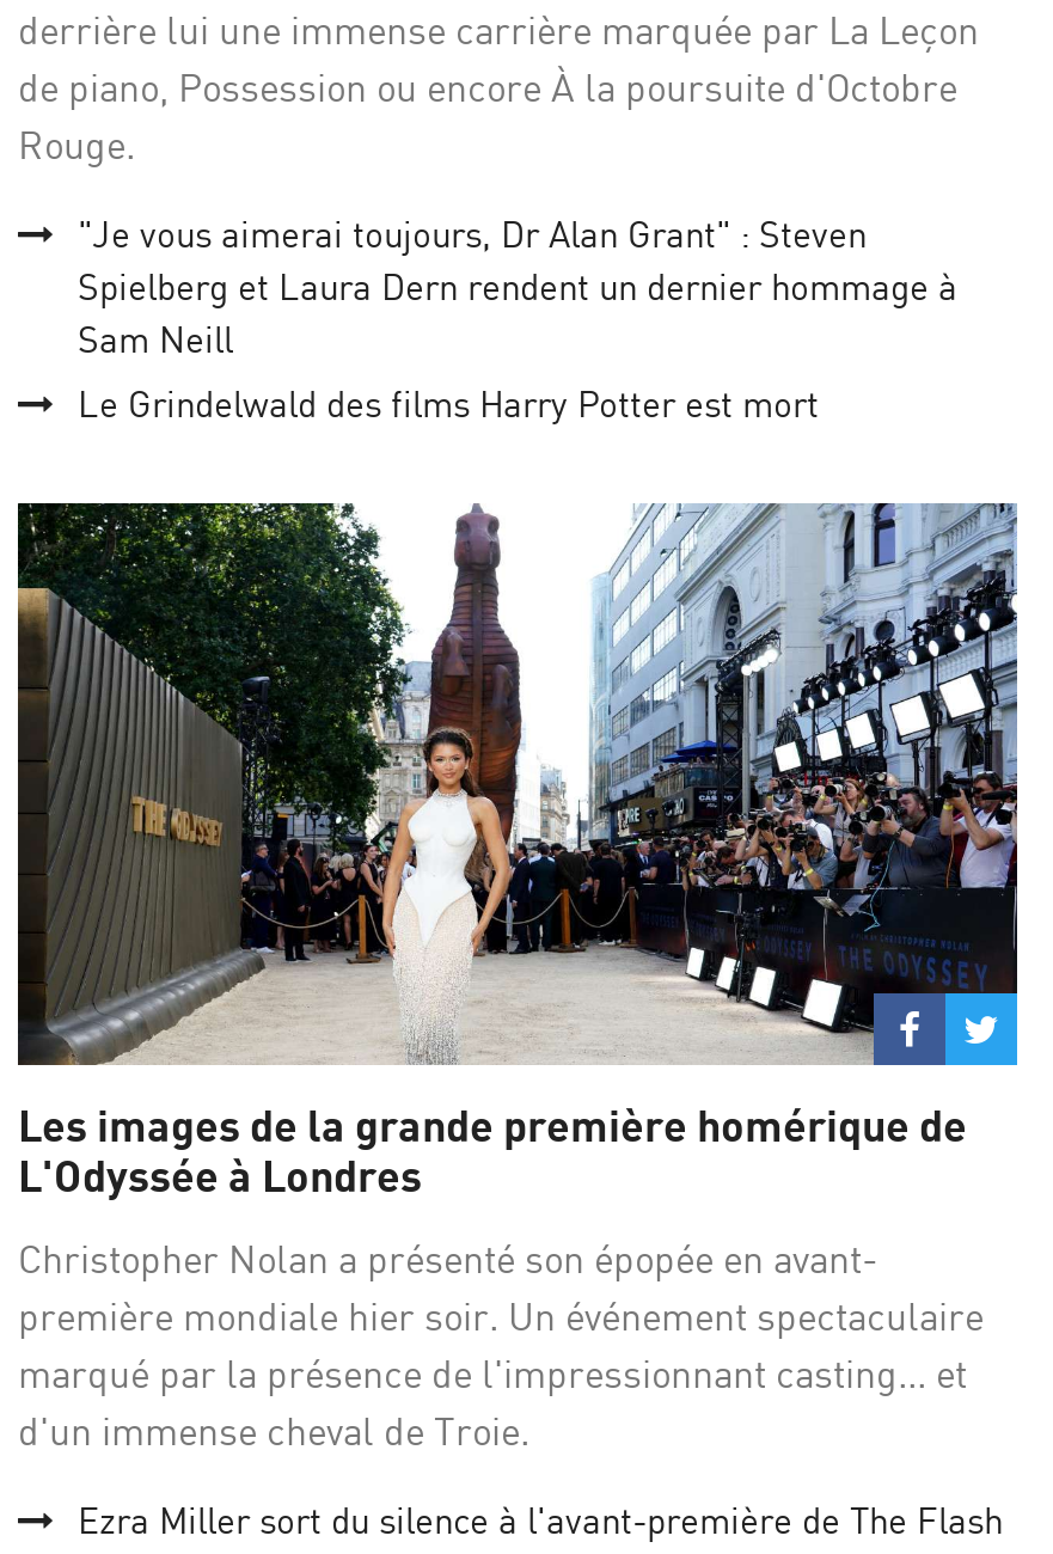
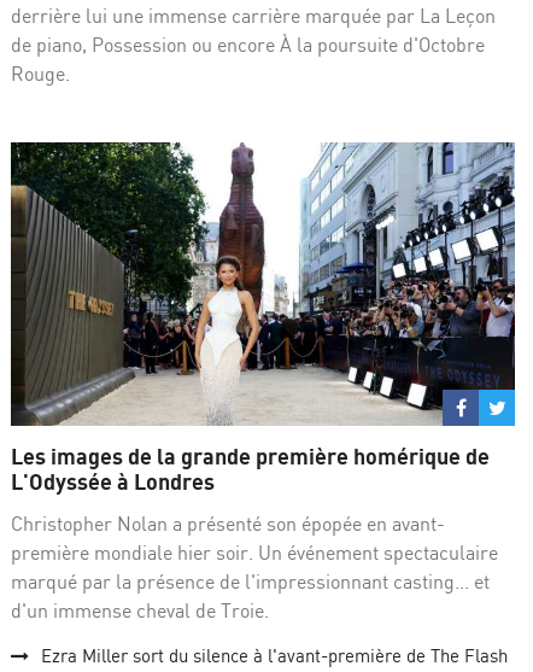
[78,212,957,427] "Je vous aimerai toujours, Dr Alan Grant" : Steven | Spielberg et Laura Dern rendent un dernier hommage à | Sam Neill | Le Grindelwald des films Harry Potter est mort -> none

